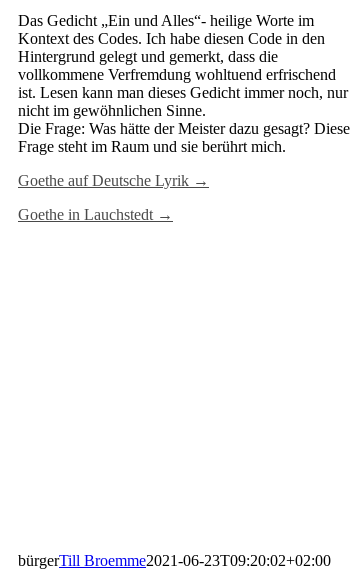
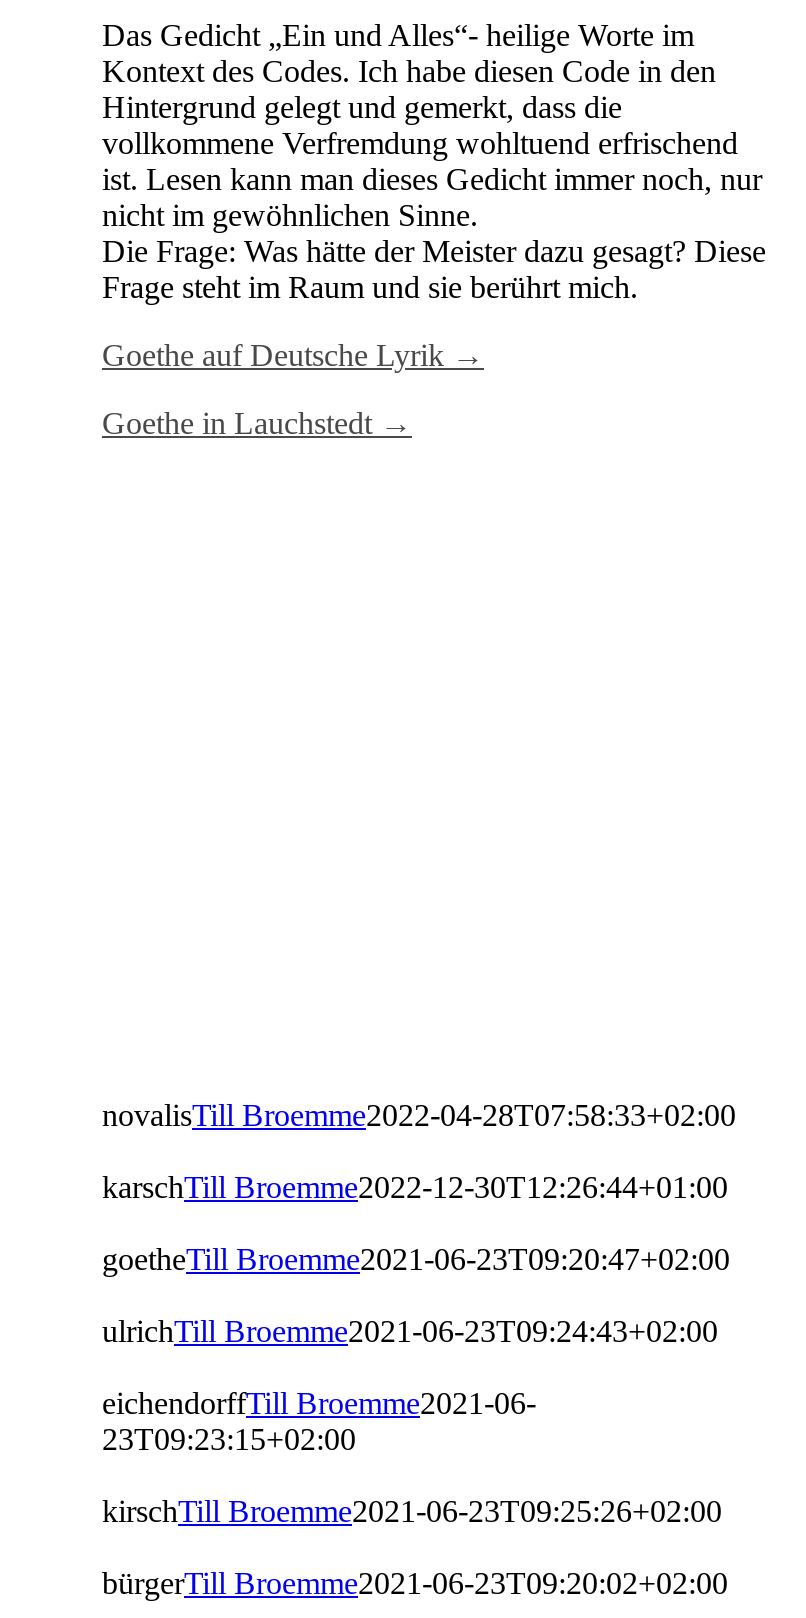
none -> [102,1099,736,1529] novalisTill Broemme2022-04-28T07:58:33+02:00 | karschTill Broemme2022-12-30T12:26:44+01:00 | goetheTill Broemme2021-06-23T09:20:47+02:00 | ulrichTill Broemme2021-06-23T09:24:43+02:00 | eichendorffTill Broemme2021-06- | 23T09:23:15+02:00 | kirschTill Broemme2021-06-23T09:25:26+02:00

